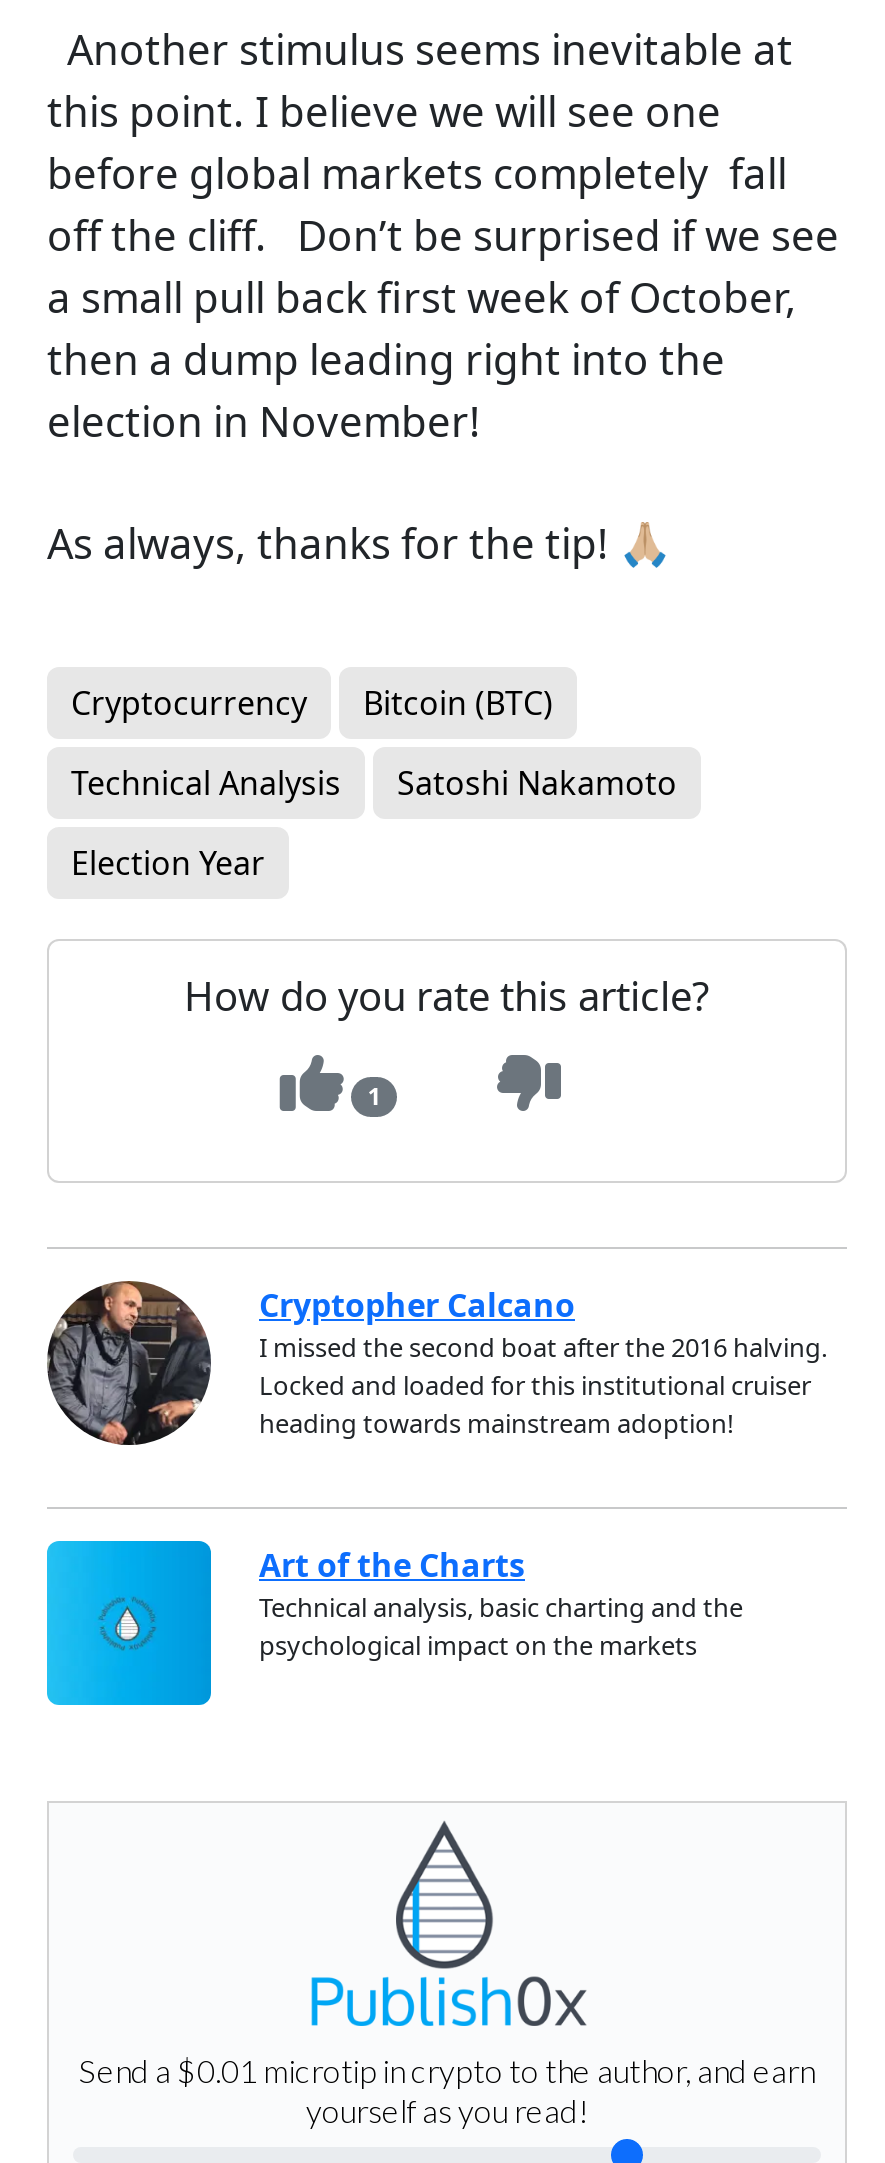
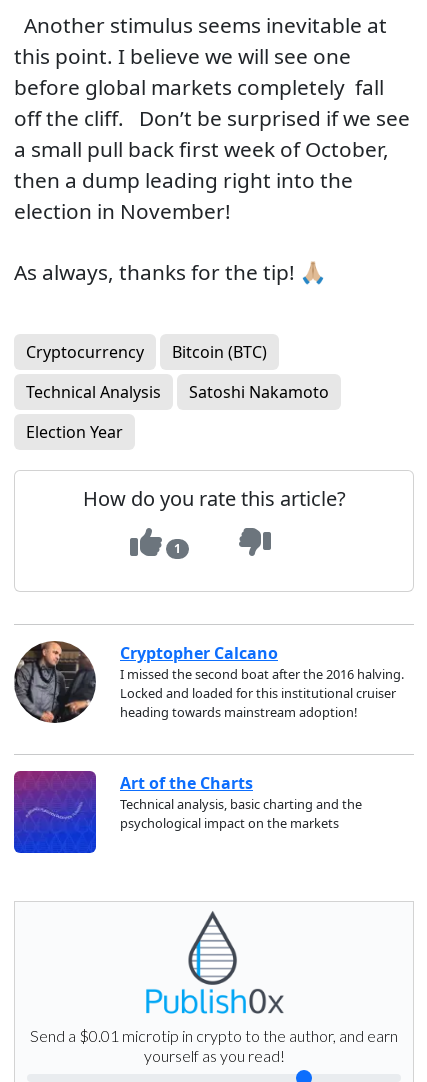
[45,1539,213,1707] [image] -> [13,770,97,854] [image]

